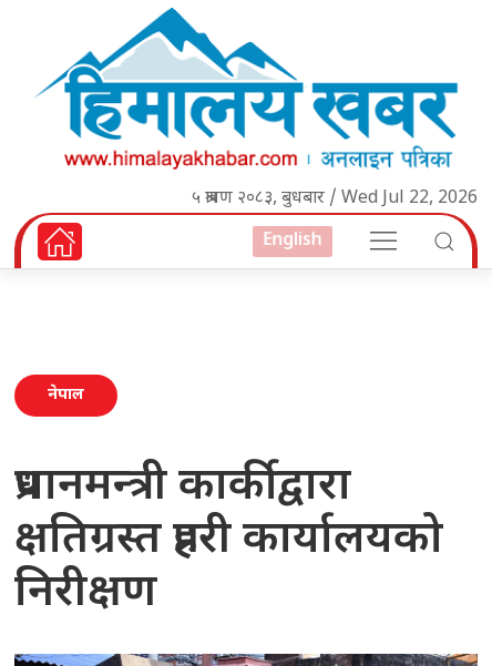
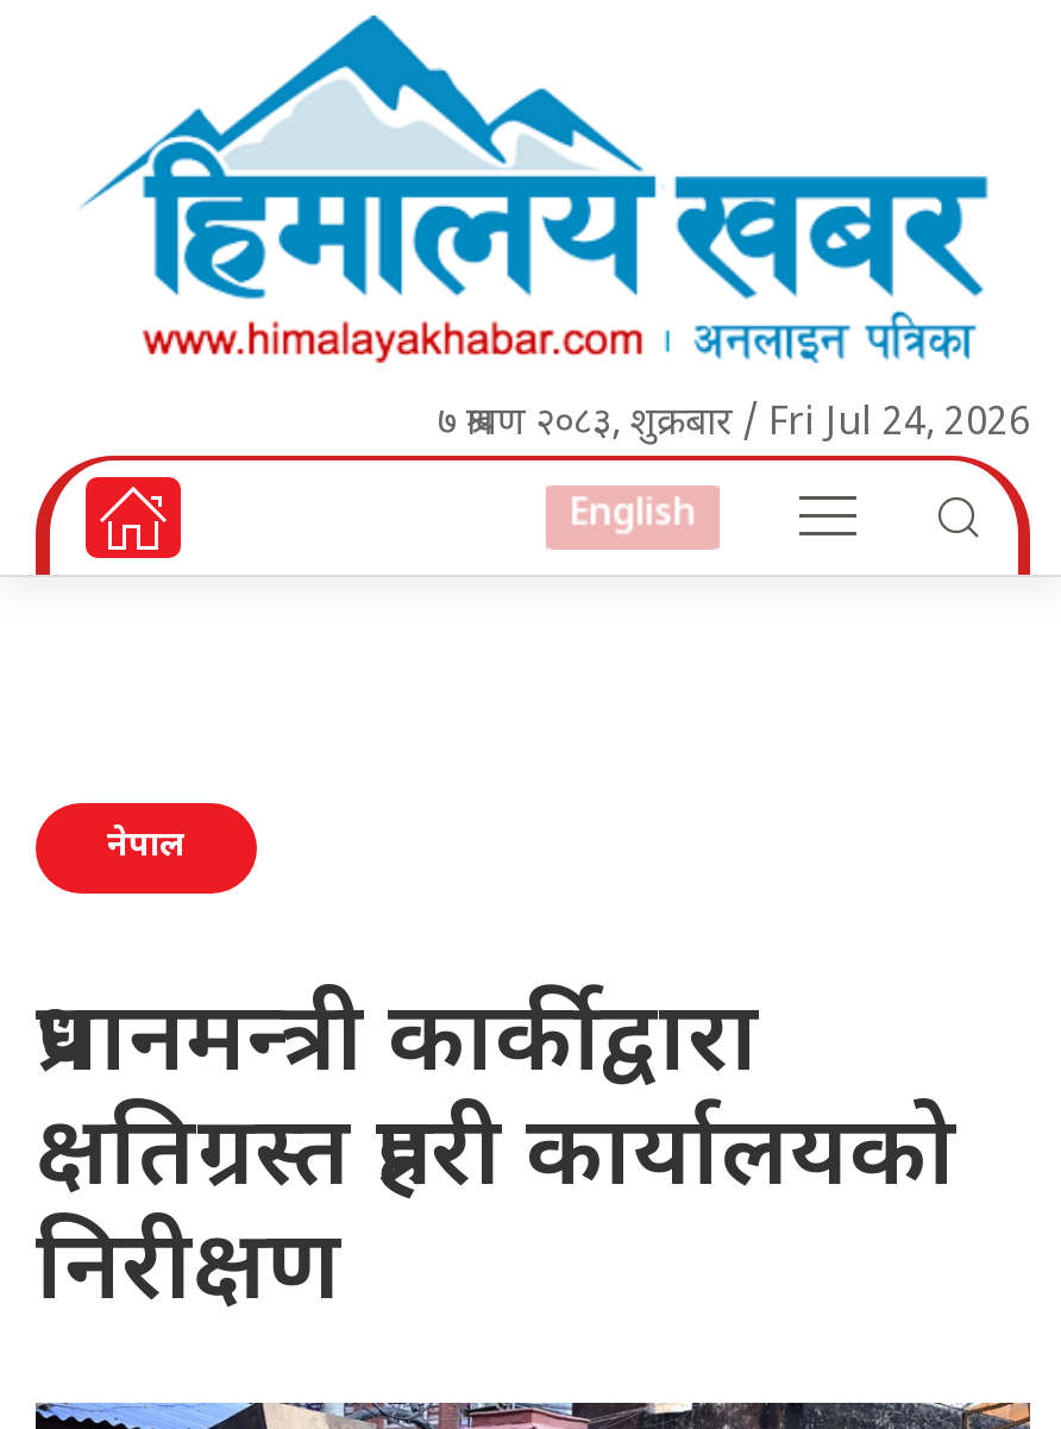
[192,188,478,211] ५ श्रावण २०८३, बुधबार / Wed Jul 22, 2026 -> [438,402,1030,452] ७ श्रावण २०८३, शुक्रबार / Fri Jul 24, 2026

